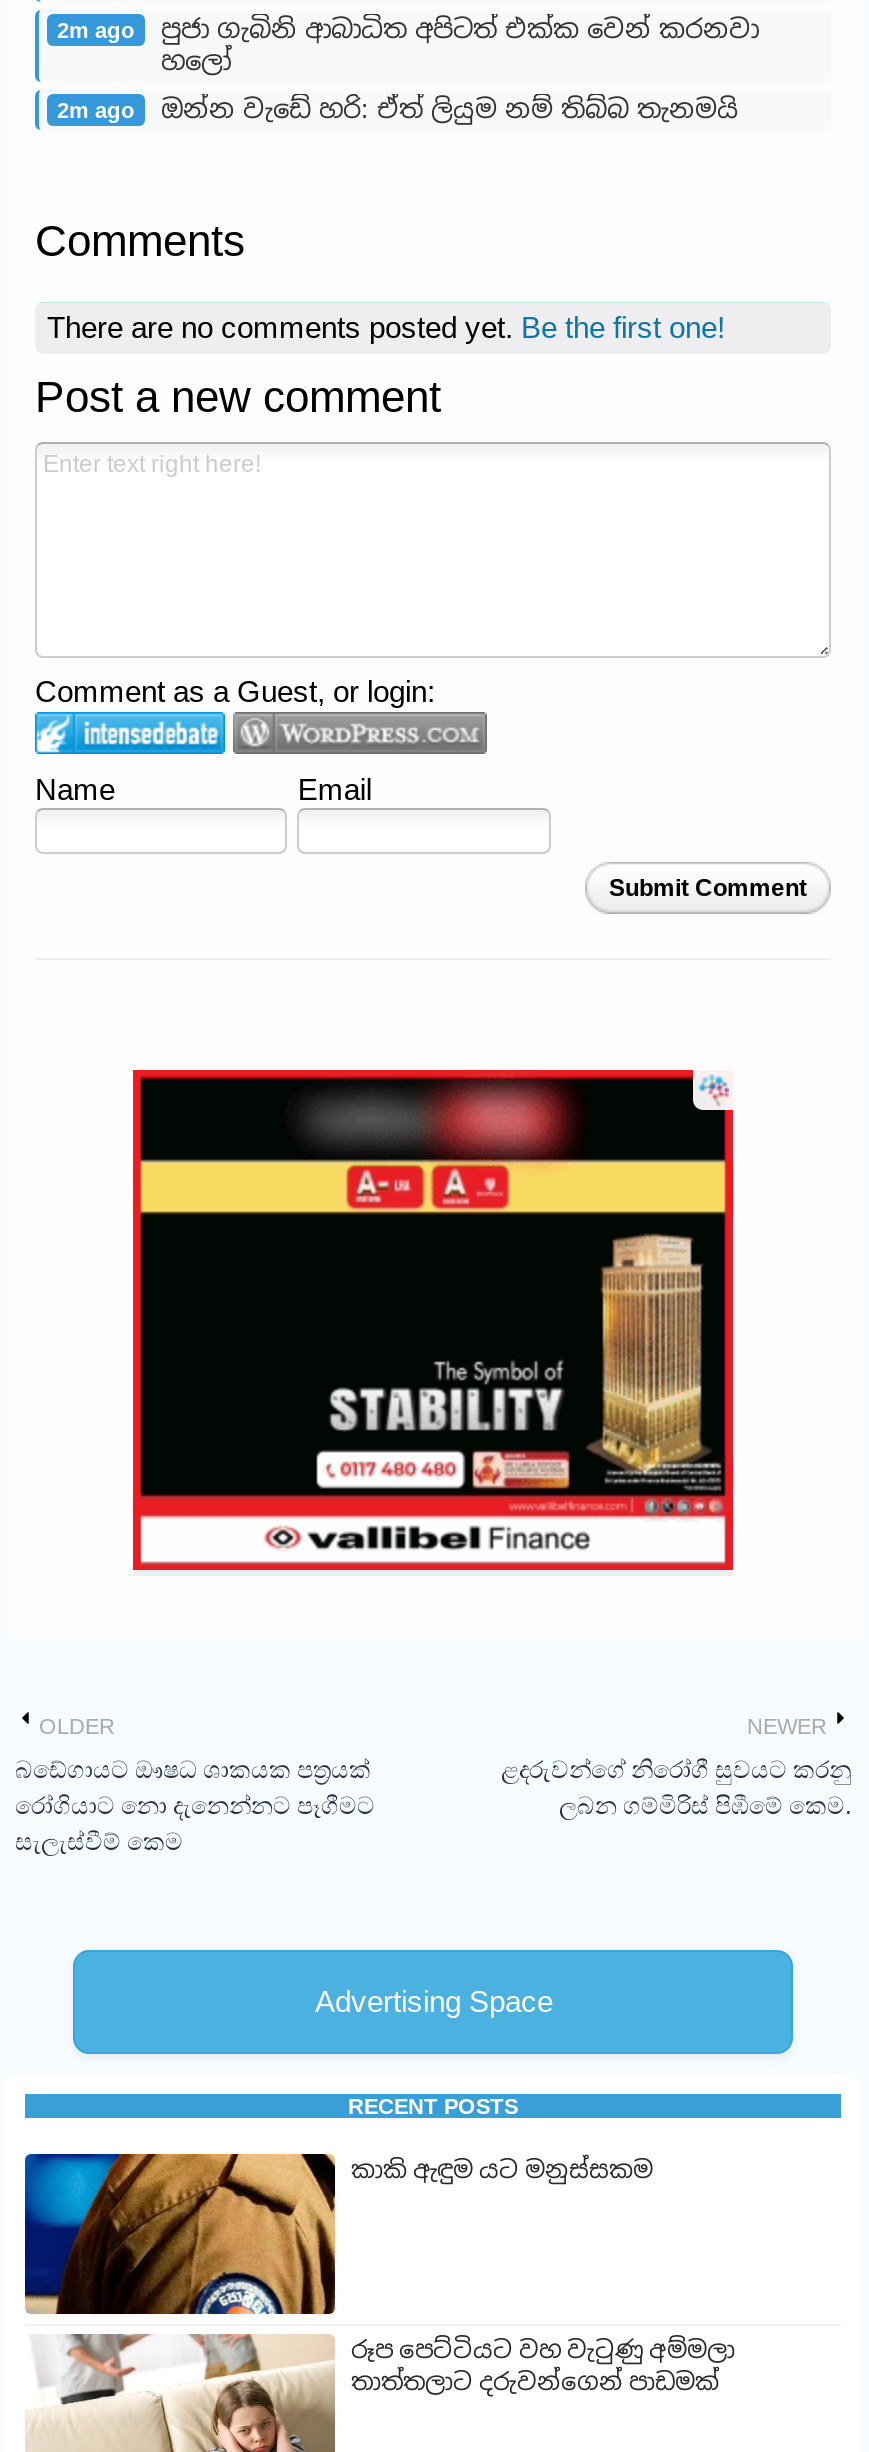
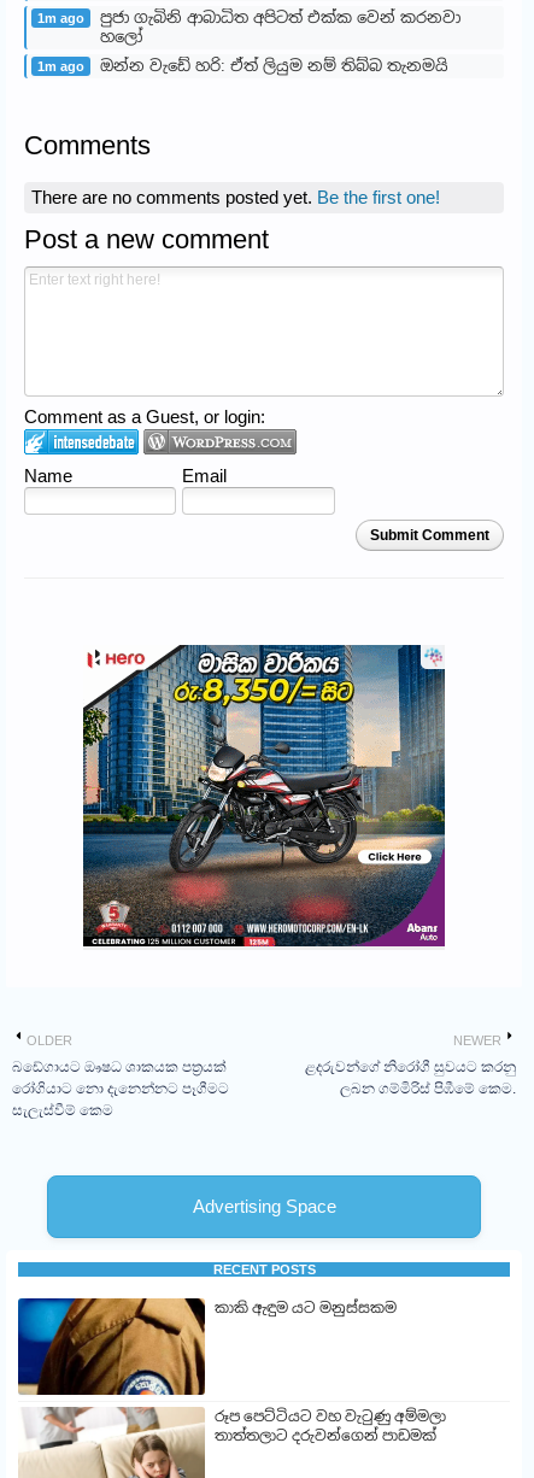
[57,17,135,41] 2m ago -> [37,10,84,25] 1m ago
[57,97,135,121] 2m ago -> [37,58,84,73] 1m ago
[131,1068,735,1572] [image] -> [82,644,446,948] [image]

